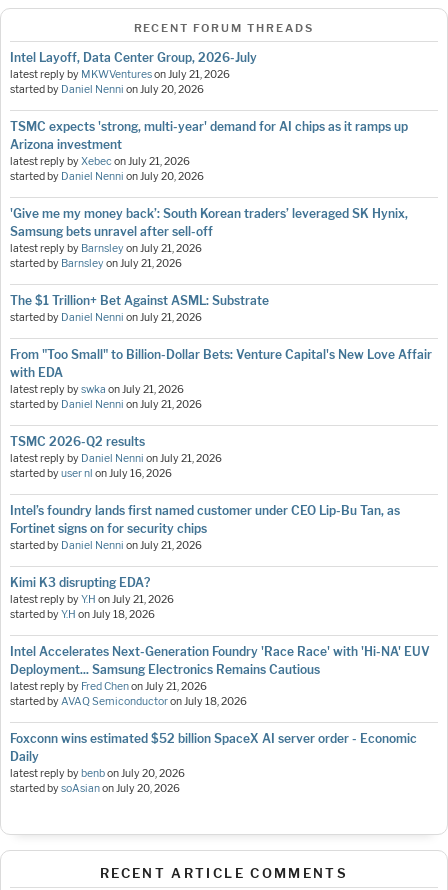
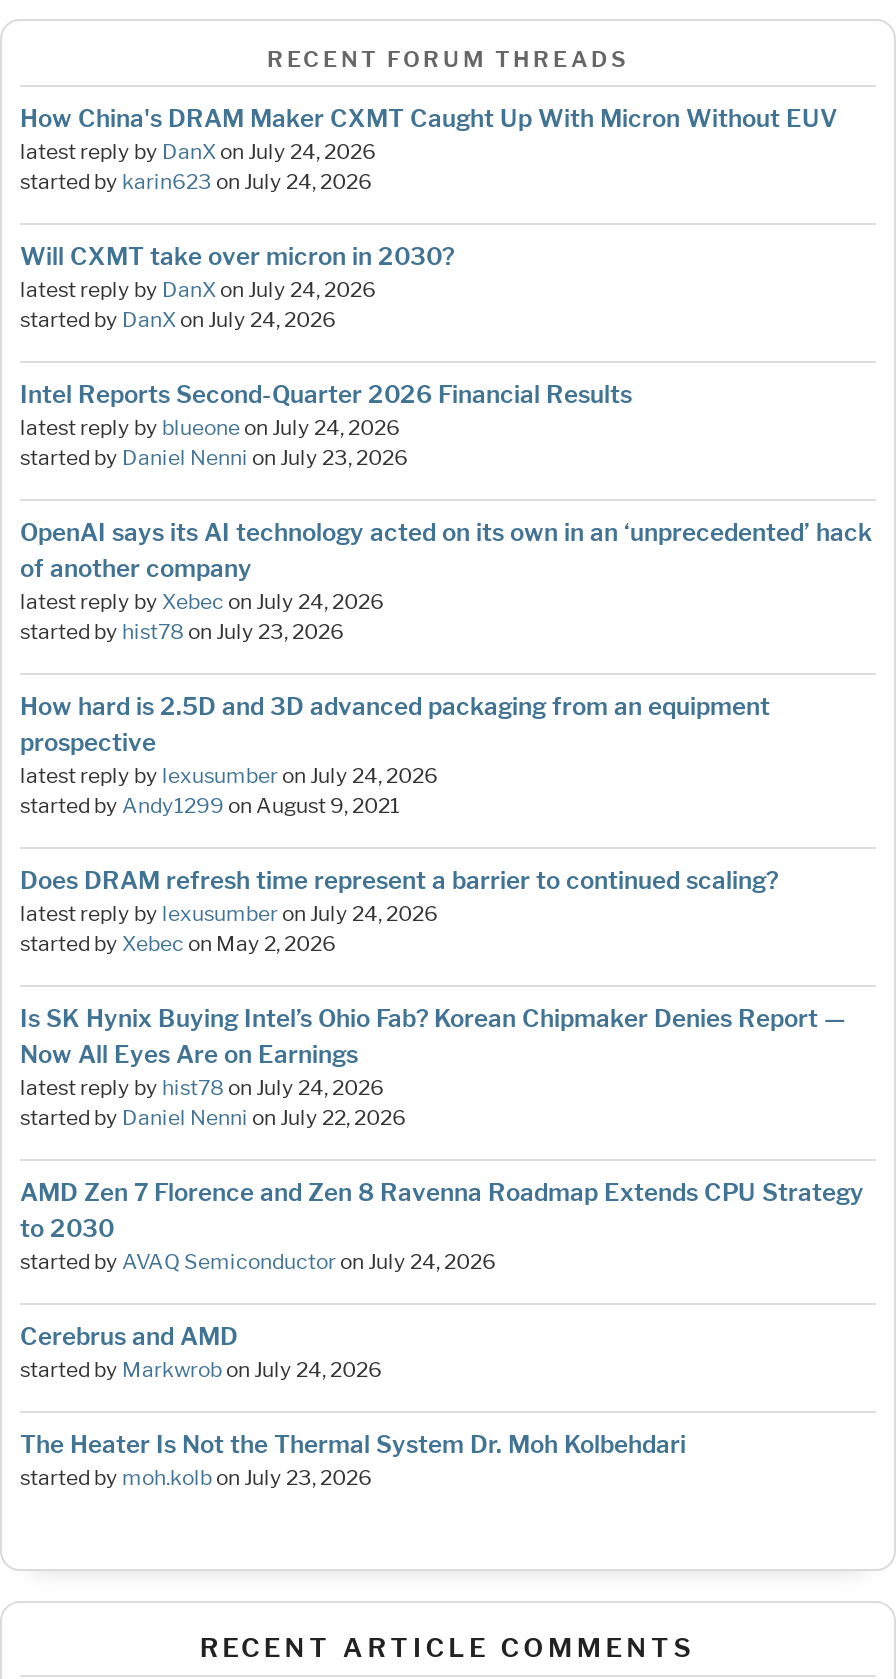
[10,50,257,96] Intel Layoff, Data Center Group, 2026-July | latest reply by MKWVentures on July 21, 2026 | started by Daniel Nenni on July 20, 2026 -> [20,104,838,196] How China's DRAM Maker CXMT Caught Up With Micron Without EUV | latest reply by DanX on July 24, 2026 | started by karin623 on July 24, 2026
[10,119,408,183] TSMC expects 'strong, multi-year' demand for AI chips as it ramps up | Arizona investment | latest reply by Xebec onJuly 21, 2026 | started by Daniel Nenni onJuly 20, 2026 -> [20,242,454,334] Will CXMT take over micron in 2030? | latest reply by DanX on July 24, 2026 | started by DanX on July 24, 2026
[10,206,408,270] 'Give me my money back’: South Korean traders’ leveraged SK Hynix, | Samsung bets unravel after sell-off | latest reply by Barnsley onJuly 21, 2026 | started by Barnsley onJuly 21, 2026 -> [20,380,632,472] Intel Reports Second-Quarter 2026 Financial Results | latest reply by blueone on July 24, 2026 | started by Daniel Nenni on July 23, 2026
[10,293,269,324] The $1 Trillion+ Bet Against ASML: Substrate | started by Daniel Nenni onJuly 21, 2026 -> [20,518,872,646] OpenAI says its AI technology acted on its own in an ‘unprecedented’ hack | of another company | latest reply by Xebec on July 24, 2026 | started by hist78 on July 23, 2026
[10,347,432,411] From "Too Small" to Billion-Dollar Bets: Venture Capital's New Love Affair | with EDA | latest reply by swka on July 21, 2026 | started by Daniel Nenni on July 21, 2026 -> [20,692,770,820] How hard is 2.5D and 3D advanced packaging from an equipment | prospective | latest reply by lexusumber on July 24, 2026 | started by Andy1299 on August 9, 2021
[10,434,222,480] TSMC 2026-Q2 results | latest reply by Daniel Nenni on July 21, 2026 | started by user nl on July 16, 2026 -> [20,866,778,958] Does DRAM refresh time represent a barrier to continued scaling? | latest reply by lexusumber on July 24, 2026 | started by Xebec on May 2, 2026
[10,503,400,552] Intel’s foundry lands first named customer under CEO Lip-Bu Tan, as | Fortinet signs on for security chips | started by Daniel Nenni onJuly 21, 2026 -> [20,1004,846,1132] Is SK Hynix Buying Intel’s Ohio Fab? Korean Chipmaker Denies Report — | Now All Eyes Are on Earnings | latest reply by hist78 on July 24, 2026 | started by Daniel Nenni on July 22, 2026
[10,575,174,621] Kimi K3 disrupting EDA? | latest reply by Y.H onJuly 21, 2026 | started by Y.H onJuly 18, 2026 -> [20,1178,864,1276] AMD Zen 7 Florence and Zen 8 Ravenna Roadmap Extends CPU Strategy | to 2030 | started by AVAQ Semiconductor on July 24, 2026
[10,644,430,708] Intel Accelerates Next-Generation Foundry 'Race Race' with 'Hi-NA' EUV | Deployment... Samsung Electronics Remains Cautious | latest reply by Fred Chen onJuly 21, 2026 | started by AVAQ SemiconductoronJuly 18, 2026 -> [20,1322,382,1384] Cerebrus and AMD | started by Markwrob on July 24, 2026
[10,731,417,795] Foxconn wins estimated $52 billion SpaceX AI server order - Economic | Daily | latest reply by benbonJuly 20, 2026 | started by soAsian onJuly 20, 2026 -> [20,1430,686,1492] The Heater Is Not the Thermal System Dr. Moh Kolbehdari | started by moh.kolb on July 23, 2026

